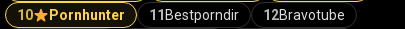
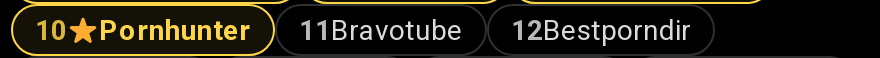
[149,7,345,23] 11 Bestporndir | 12Bravotube -> [299,14,691,46] 11 Bravotube | 12Bestporndir

